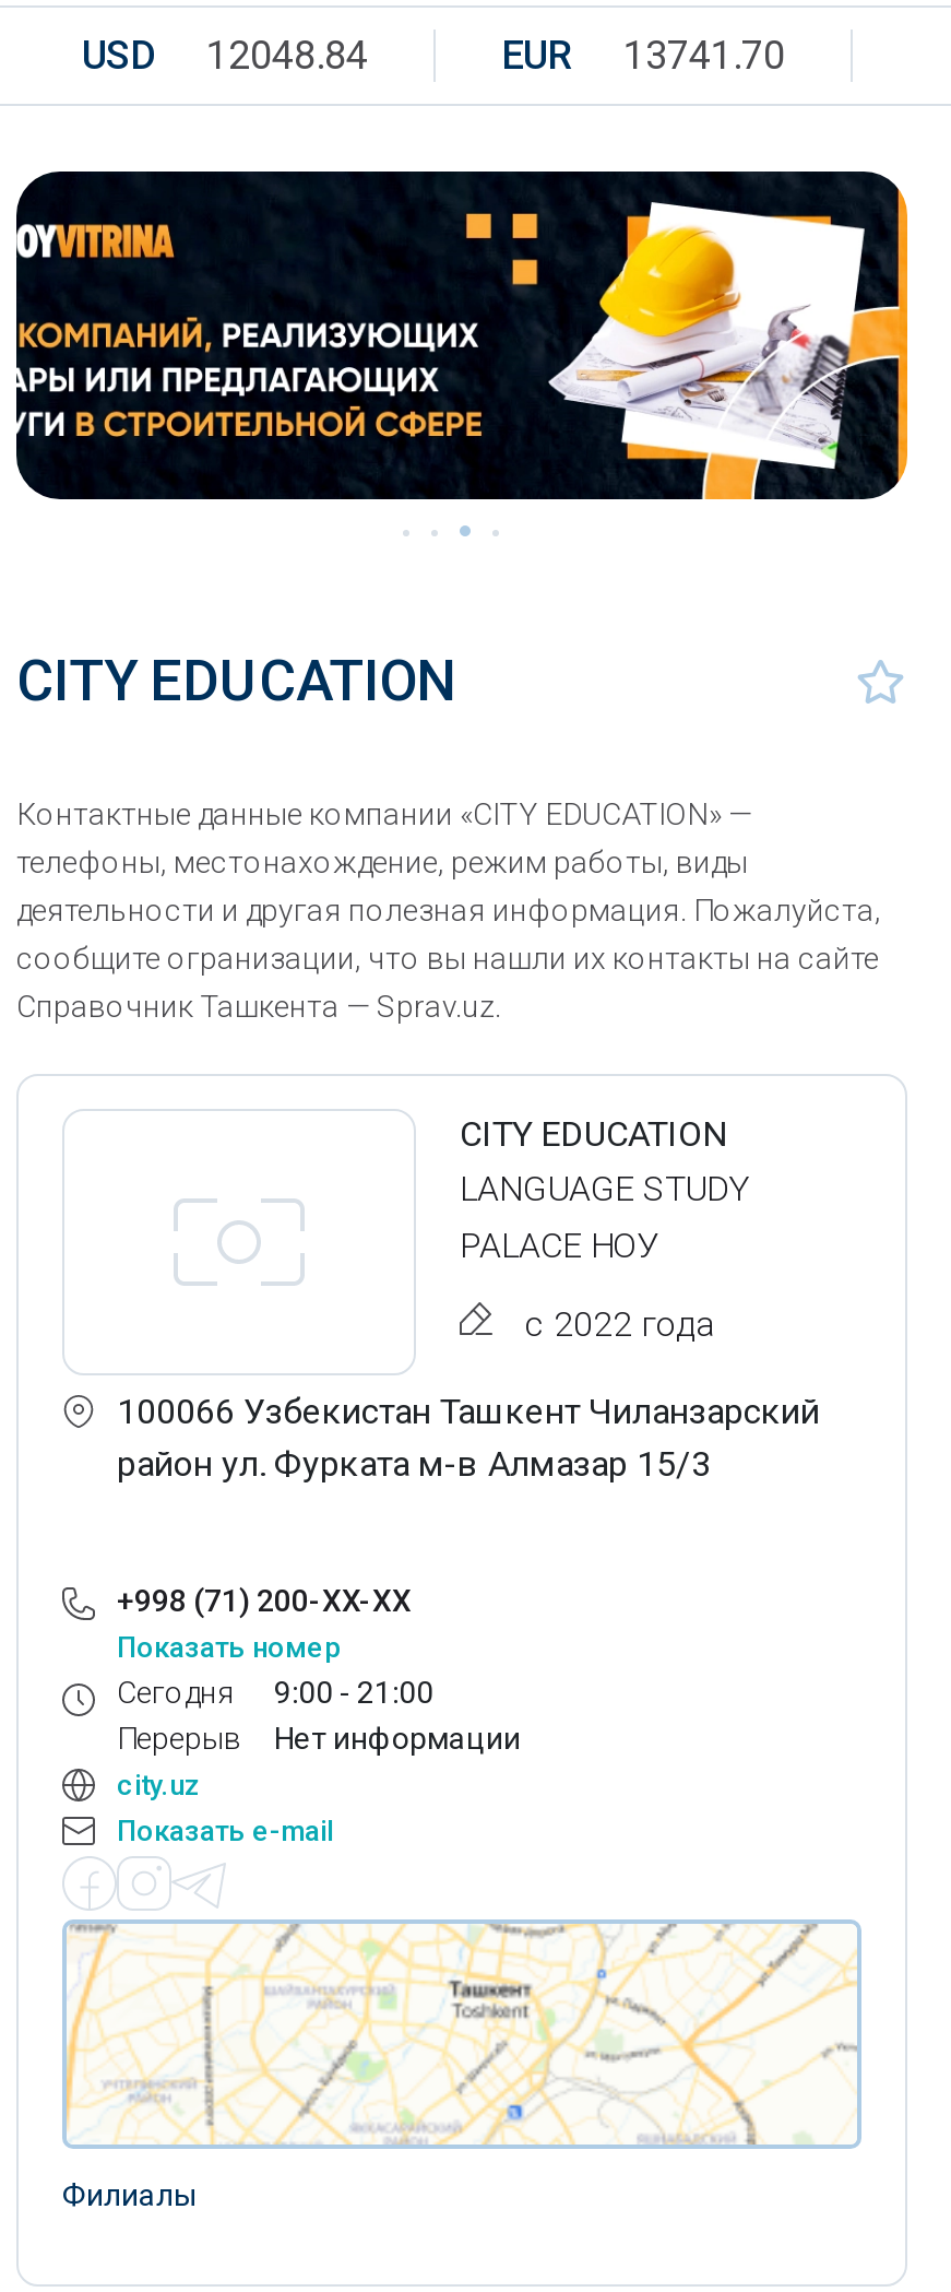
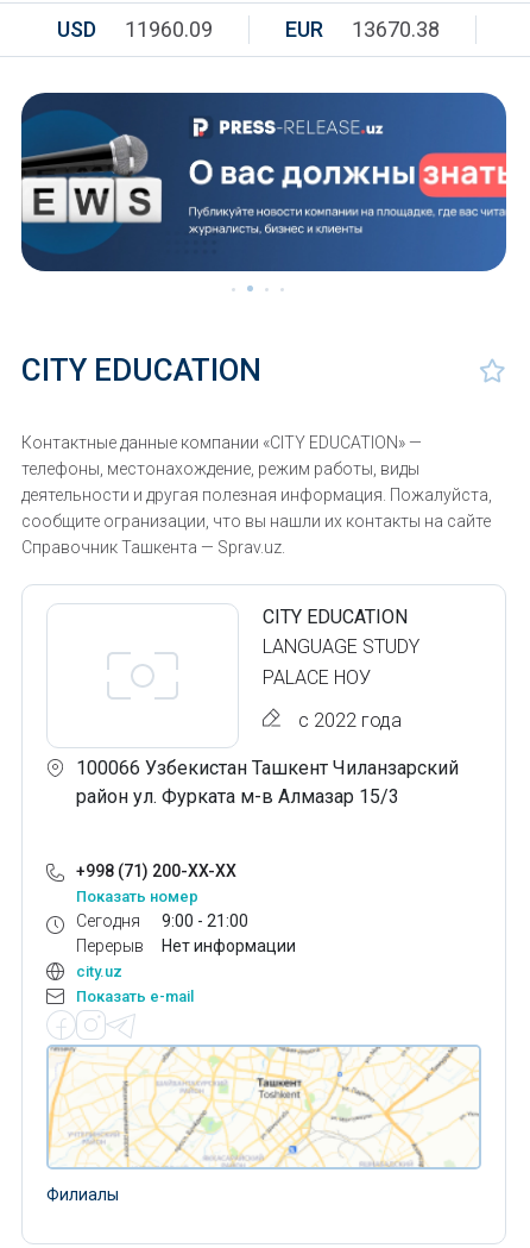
[82,32,368,78] USD 12048.84 -> [57,17,213,42] USD 11960.09
[501,32,785,78] EUR 13741.70 -> [285,17,440,42] EUR 13670.38
[14,169,910,501] [image] -> [20,92,507,272] [image]

